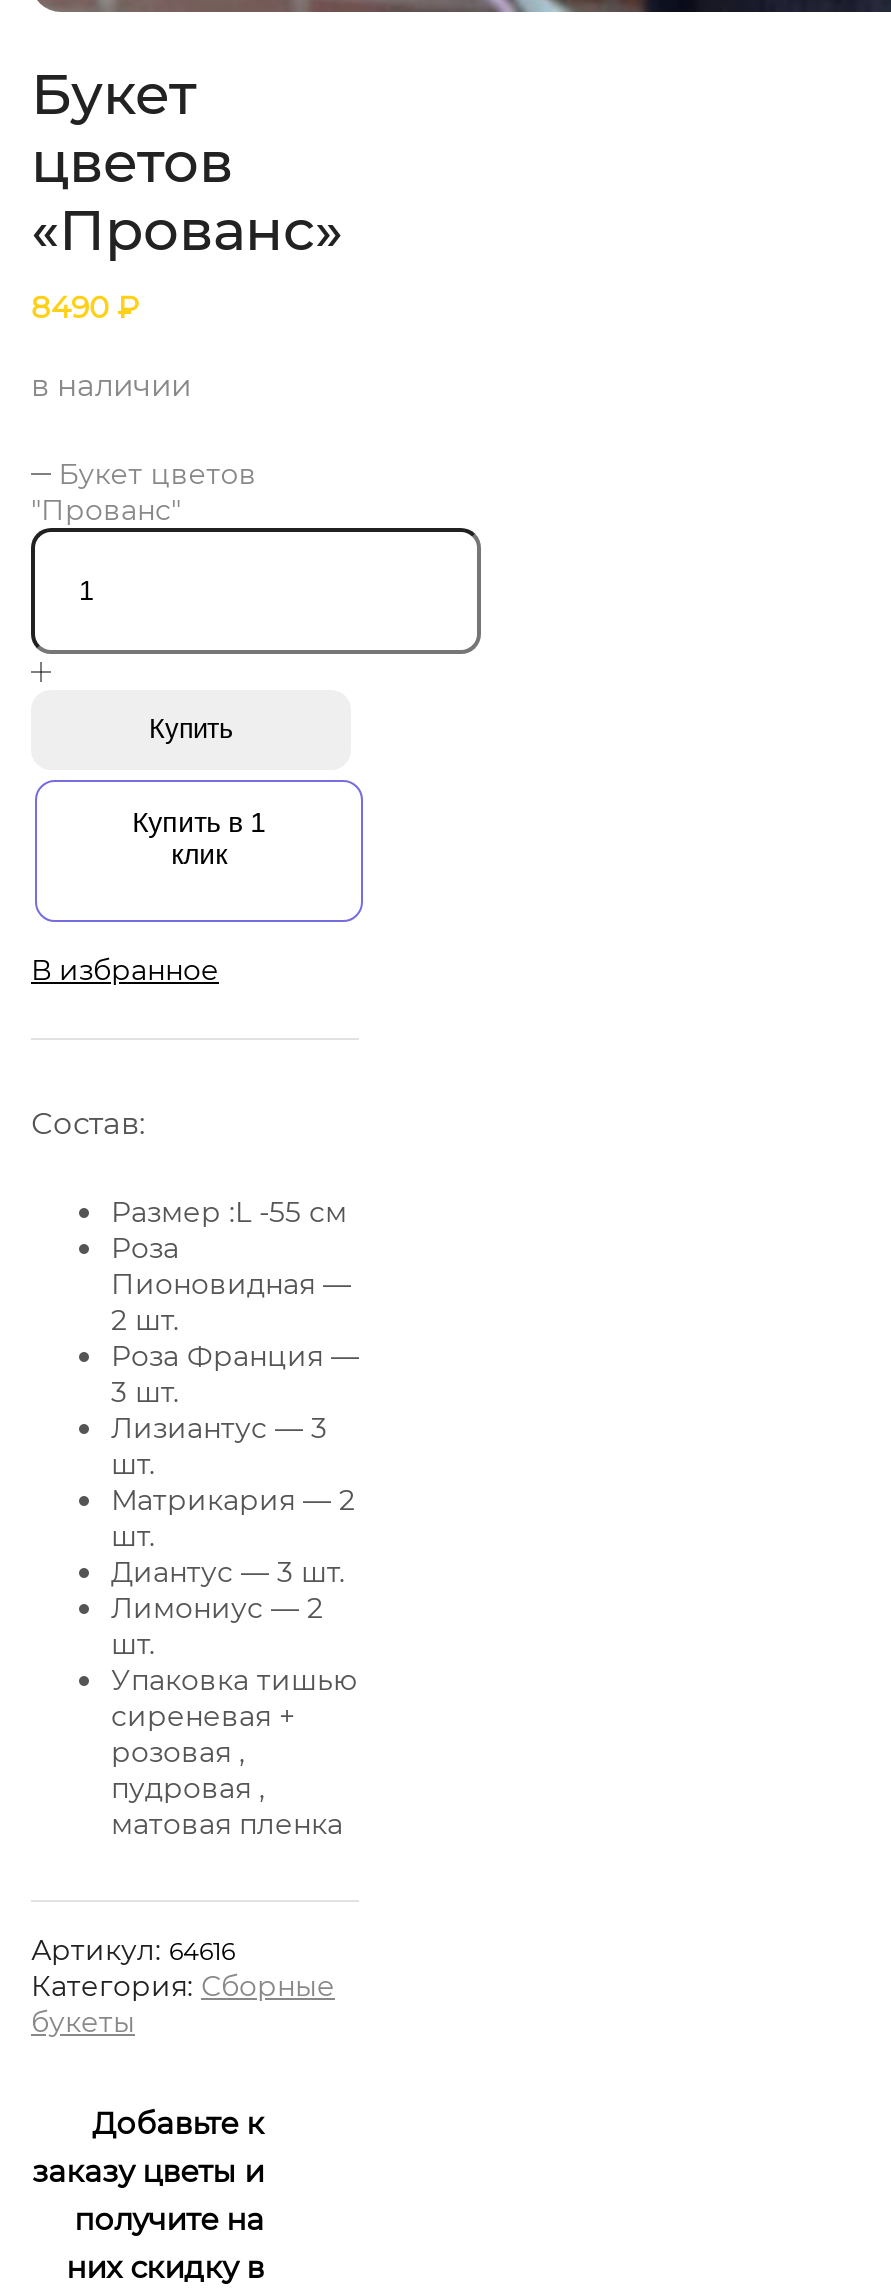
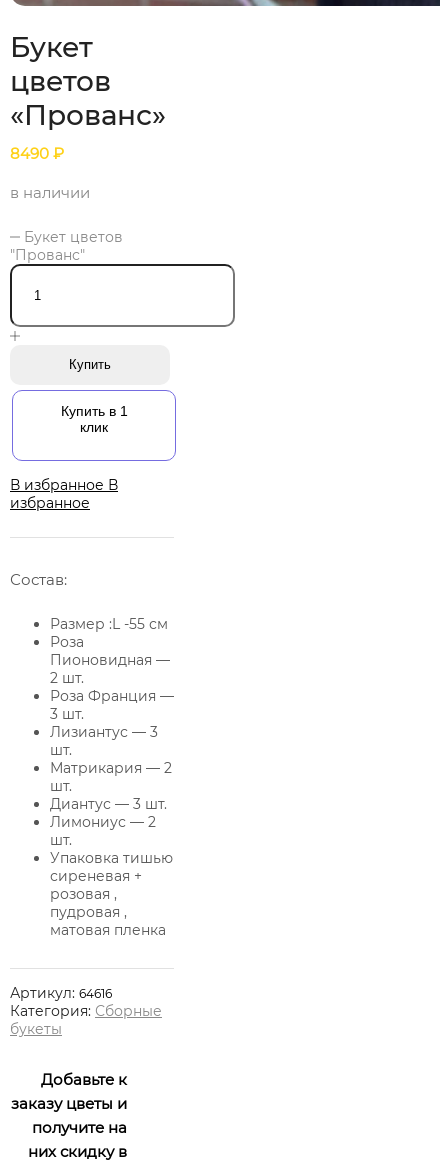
[31,952,219,988] В избранное -> [10,476,118,512] В избранное В | избранное

